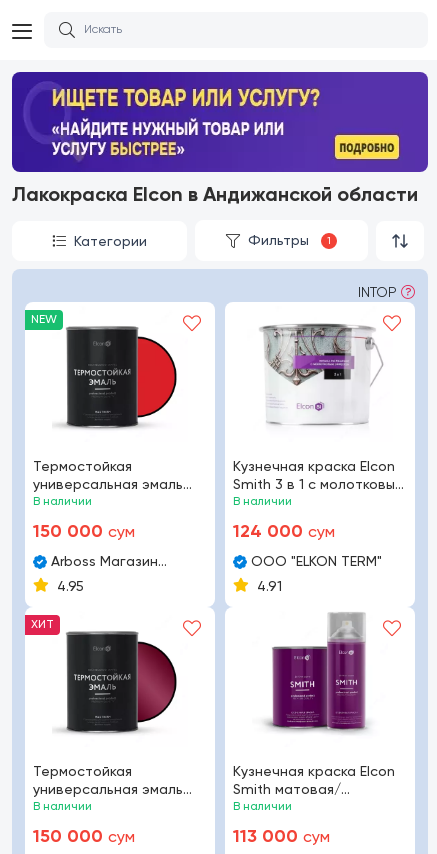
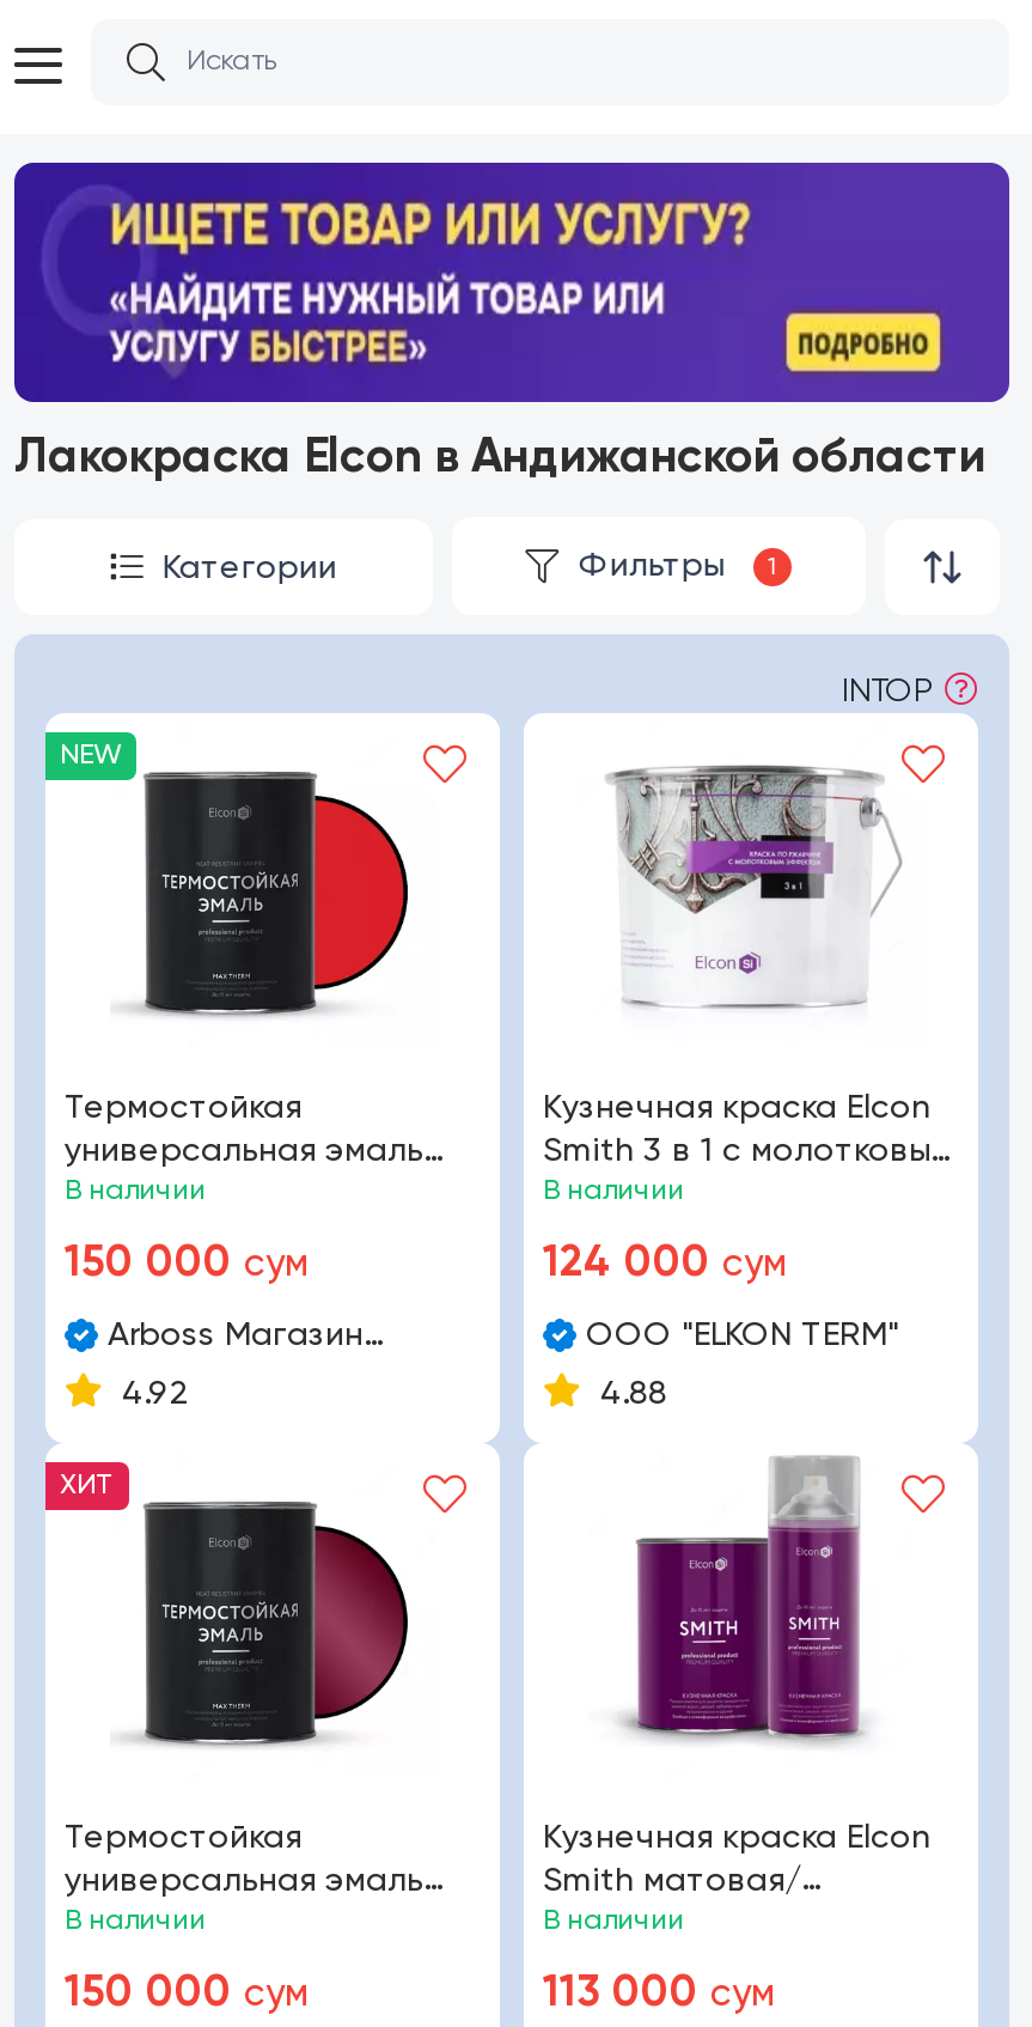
[57,579,84,593] 4.95 -> [122,1377,189,1411] 4.92
[257,579,282,593] 4.91 -> [600,1377,667,1411] 4.88

